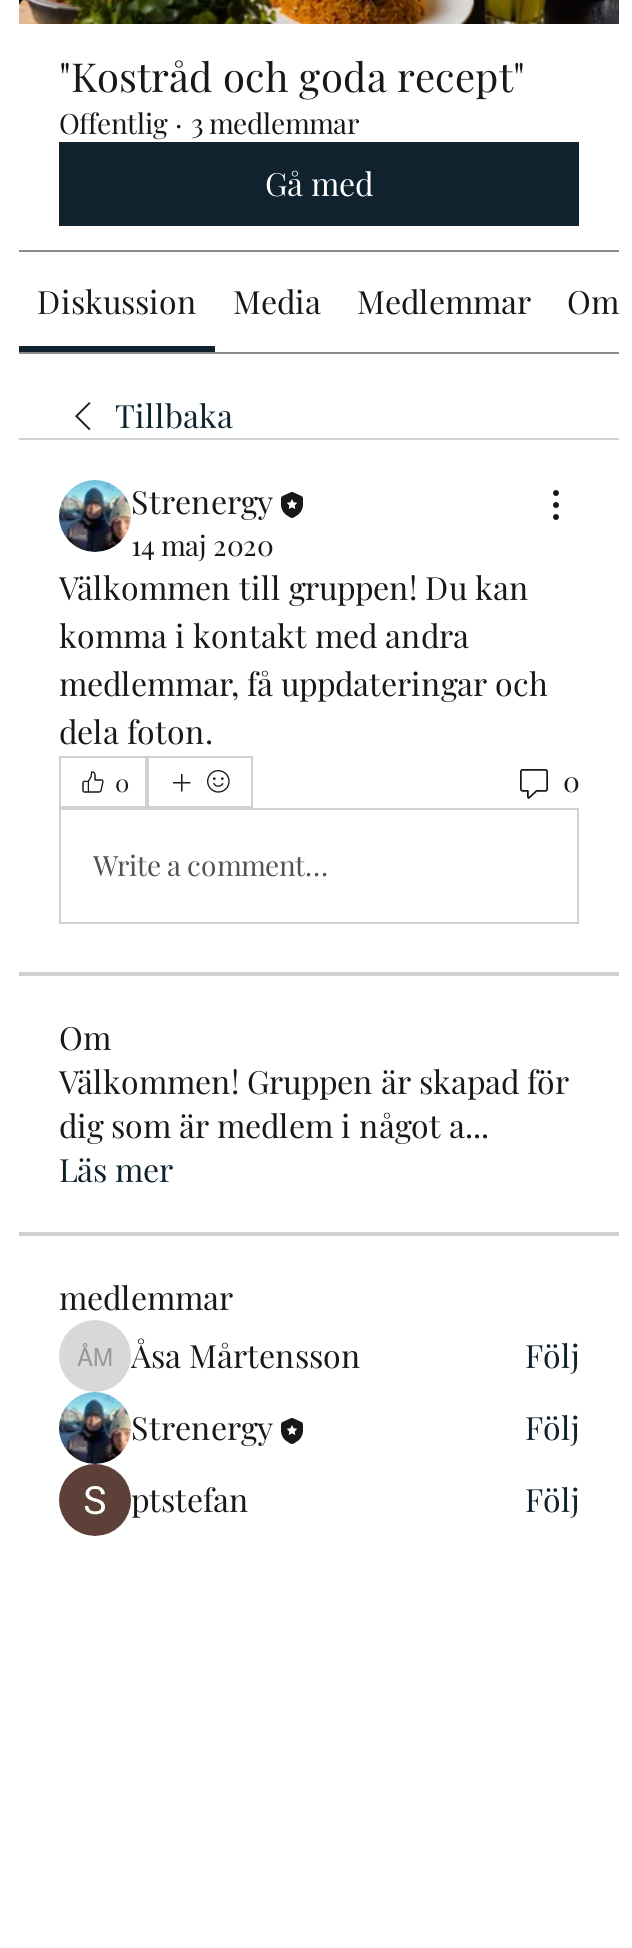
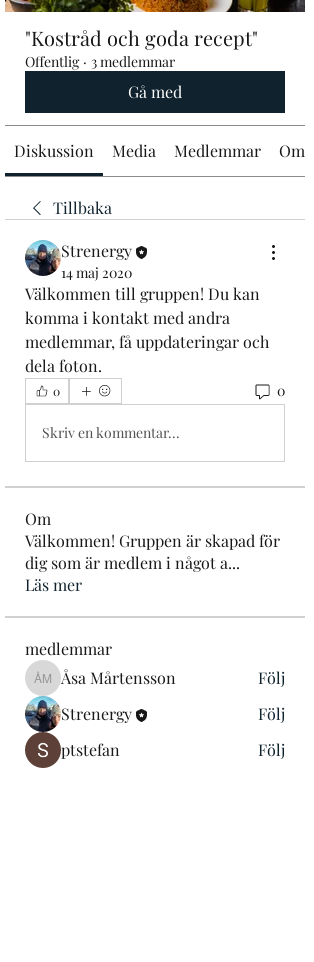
[93,847,329,885] Write a comment... -> [42,423,180,442] Skriv en kommentar...

